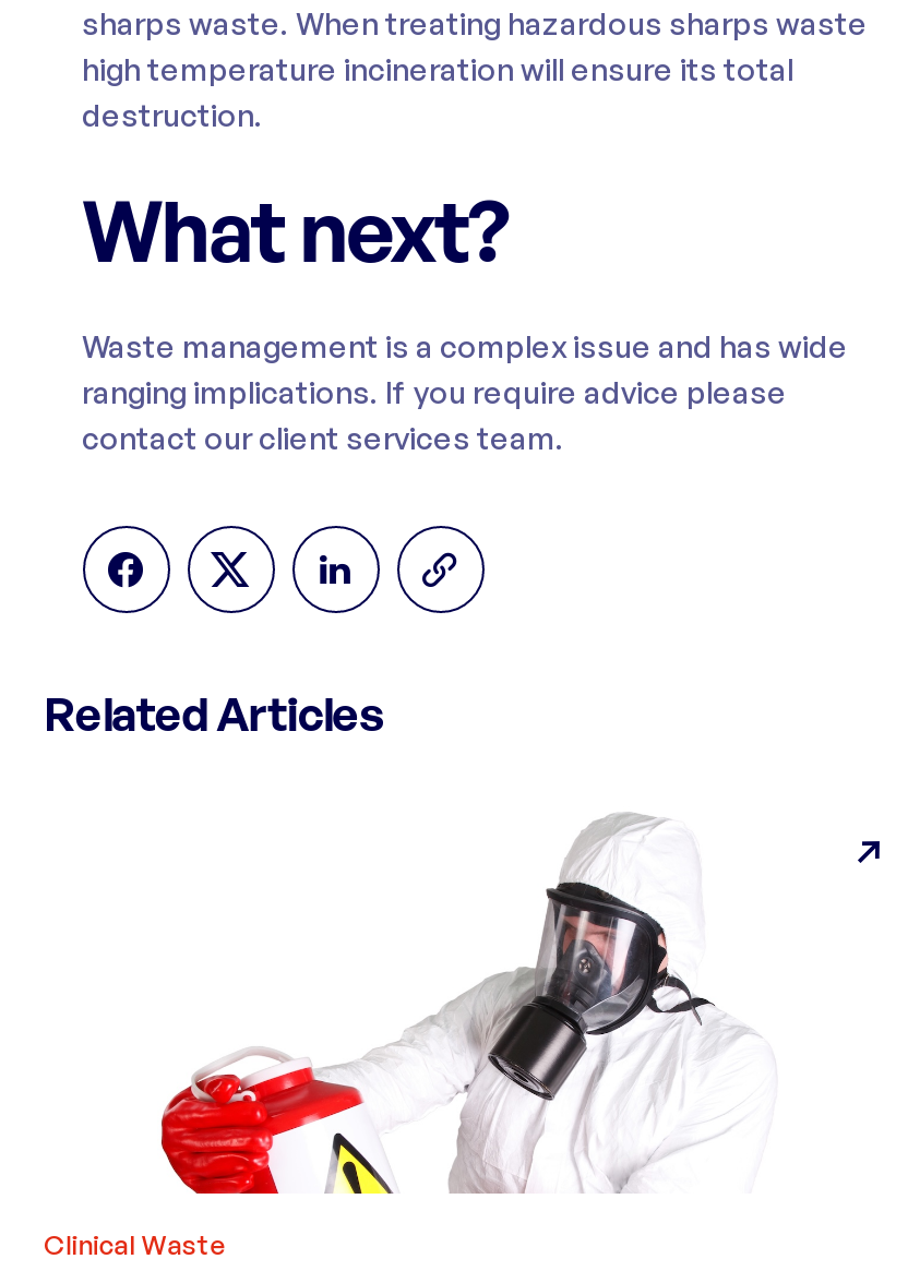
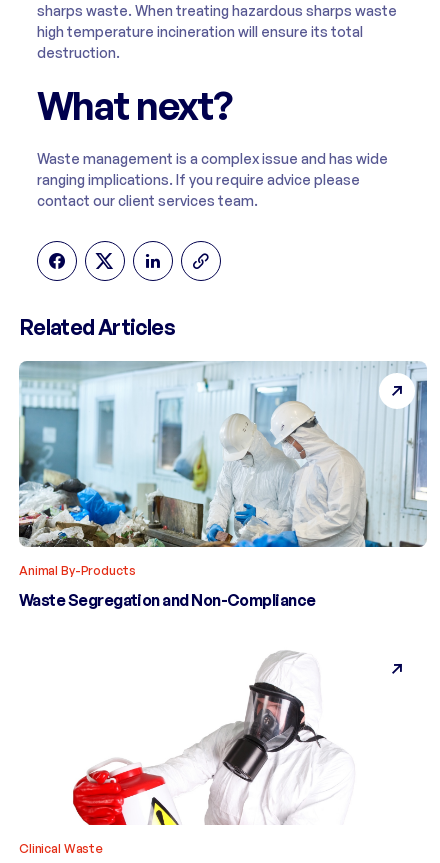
none -> [18,360,428,610] [image] | Animal By-Products | Waste Segregation and Non-Compliance

